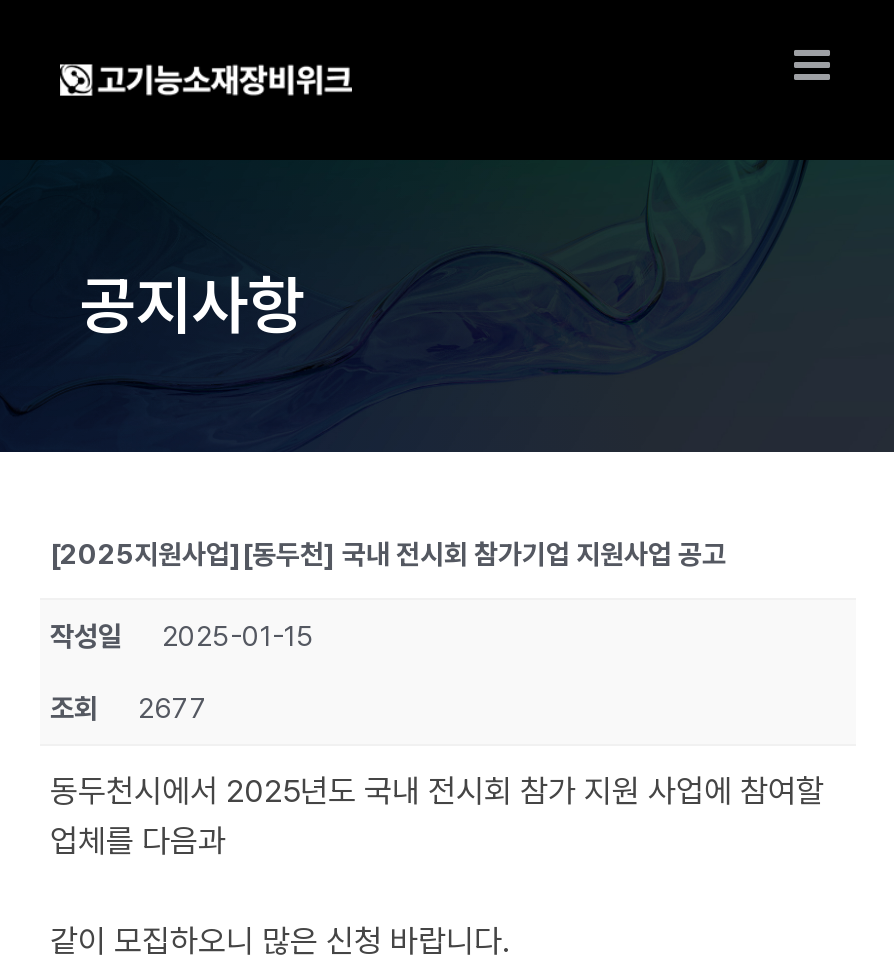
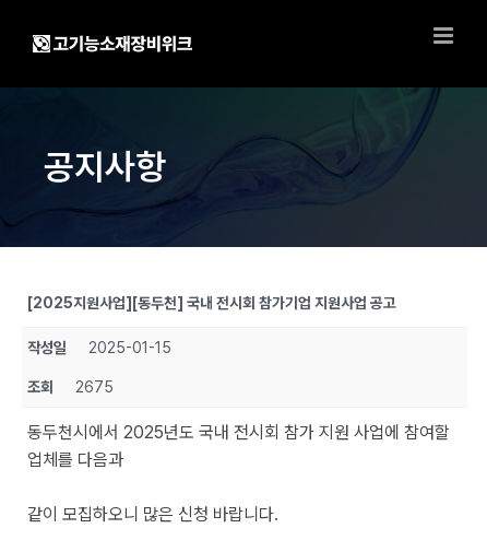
[50,691,208,723] 조회 2677 -> [27,378,114,395] 조회 2675

